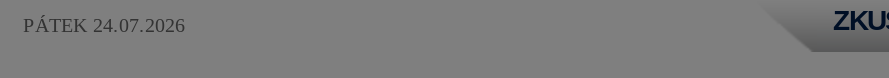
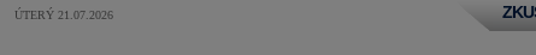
[23,14,185,36] PÁTEK 24.07.2026 -> [14,8,113,22] ÚTERÝ 21.07.2026

